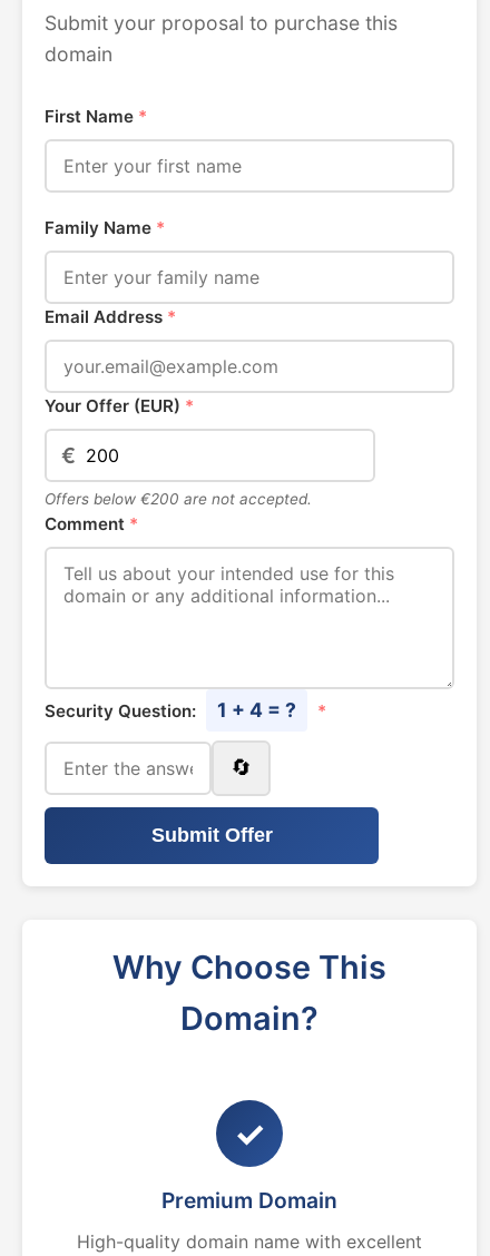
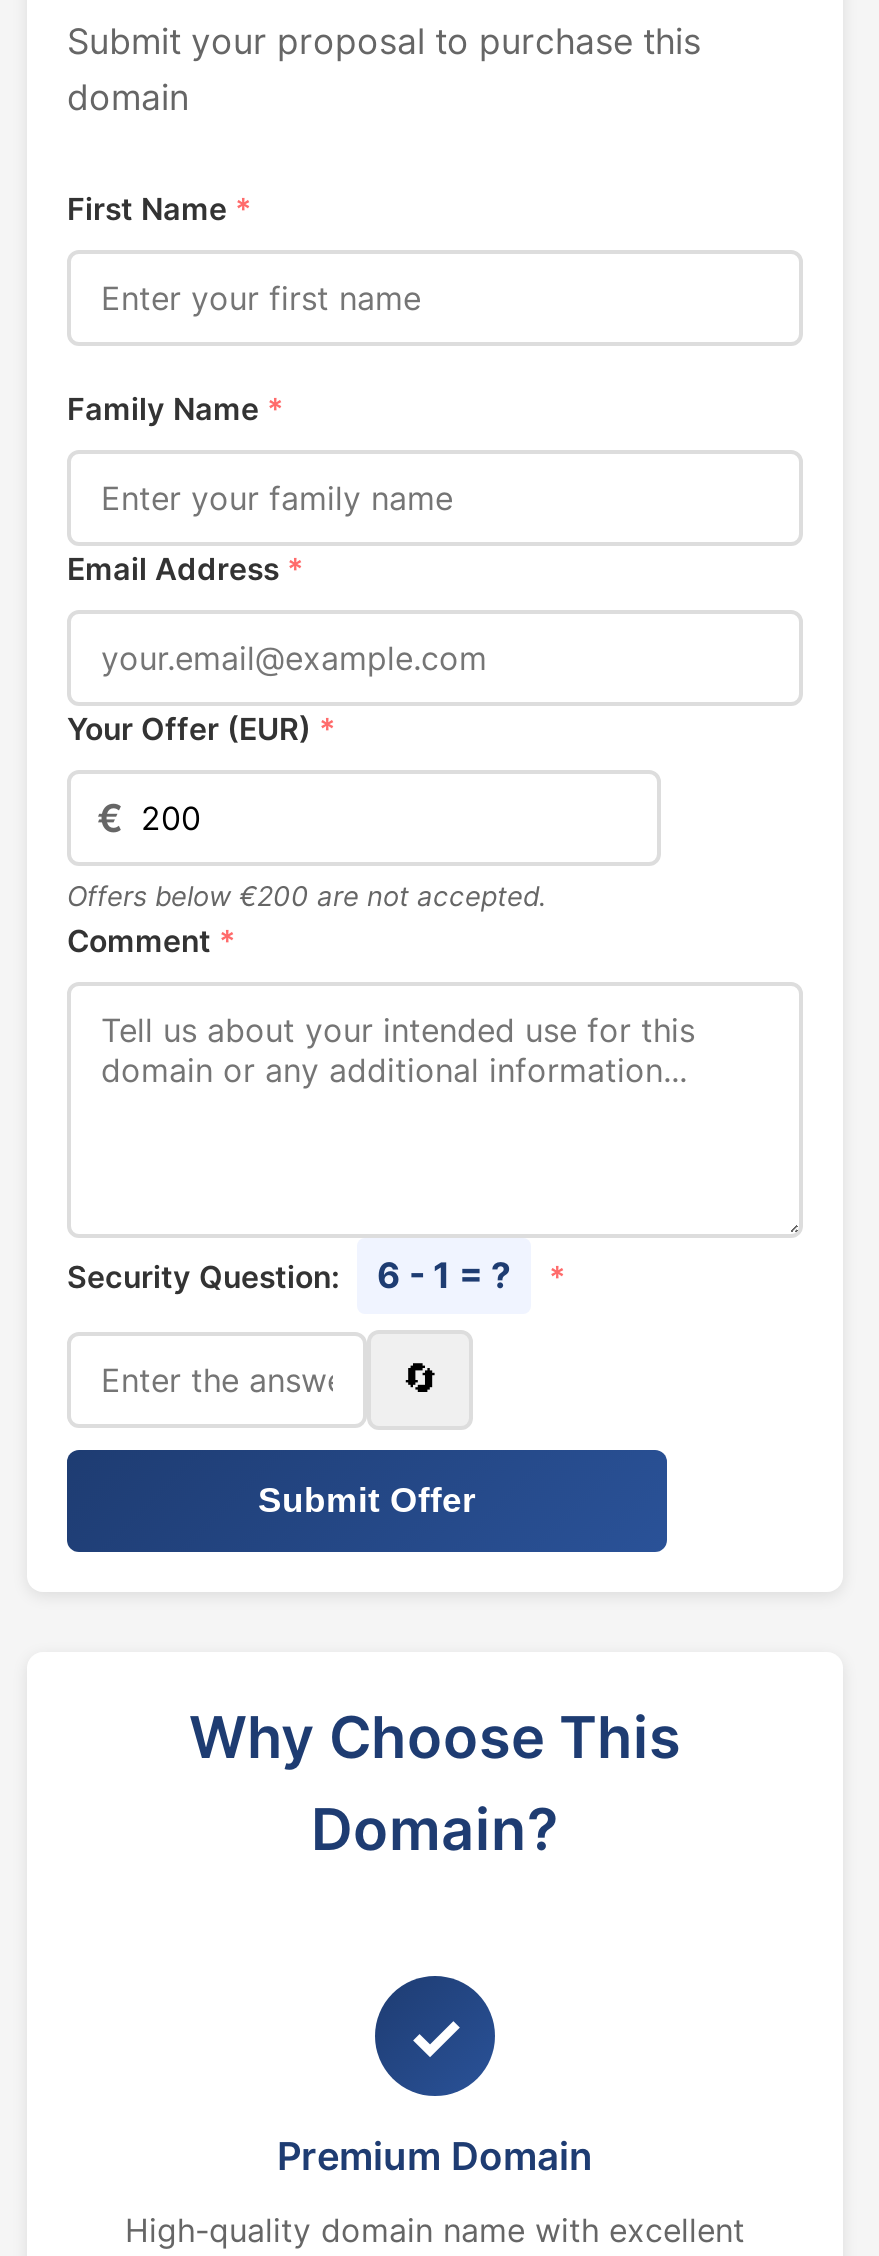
[217,698,296,722] 1 + 4 = ? -> [377,1254,511,1296] 6 - 1 = ?

